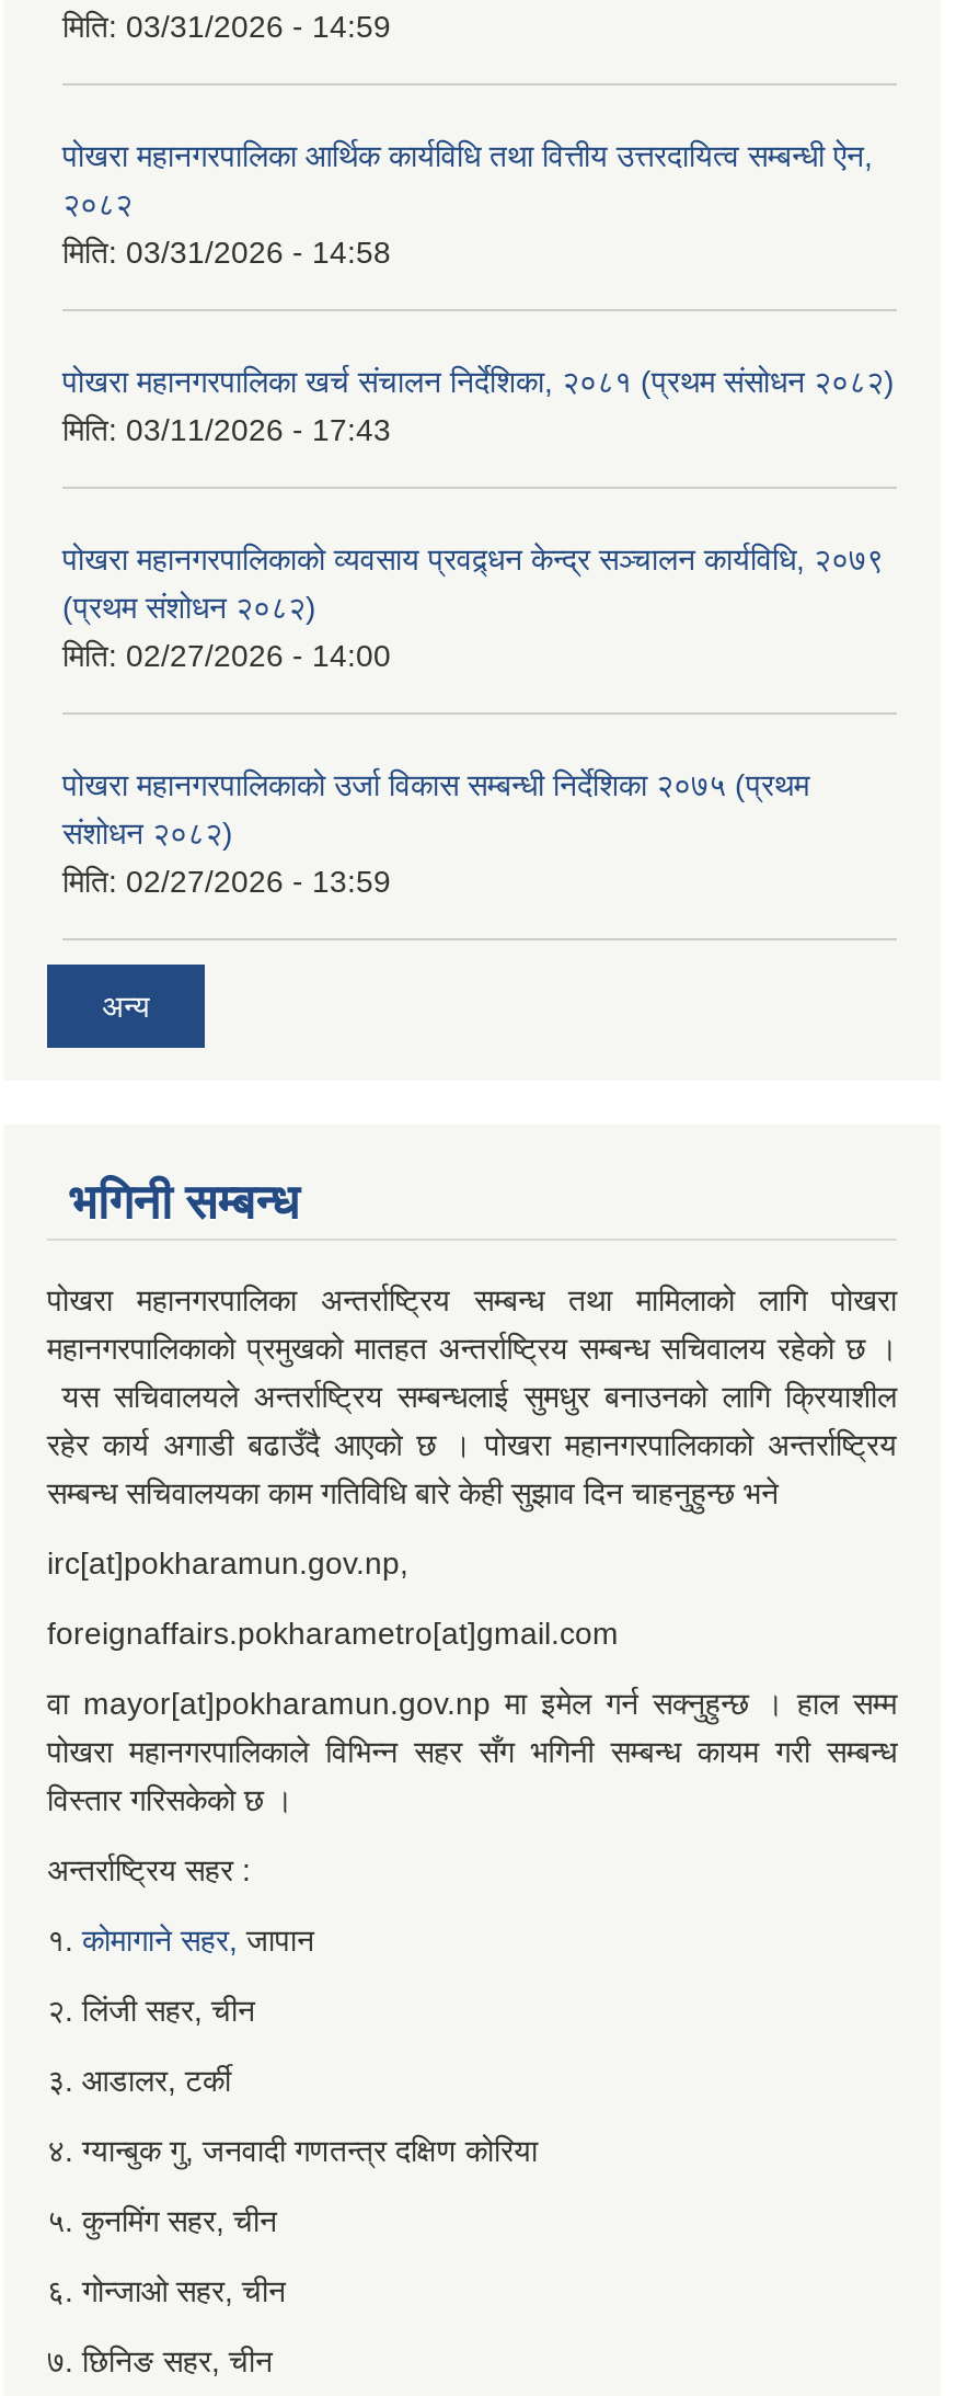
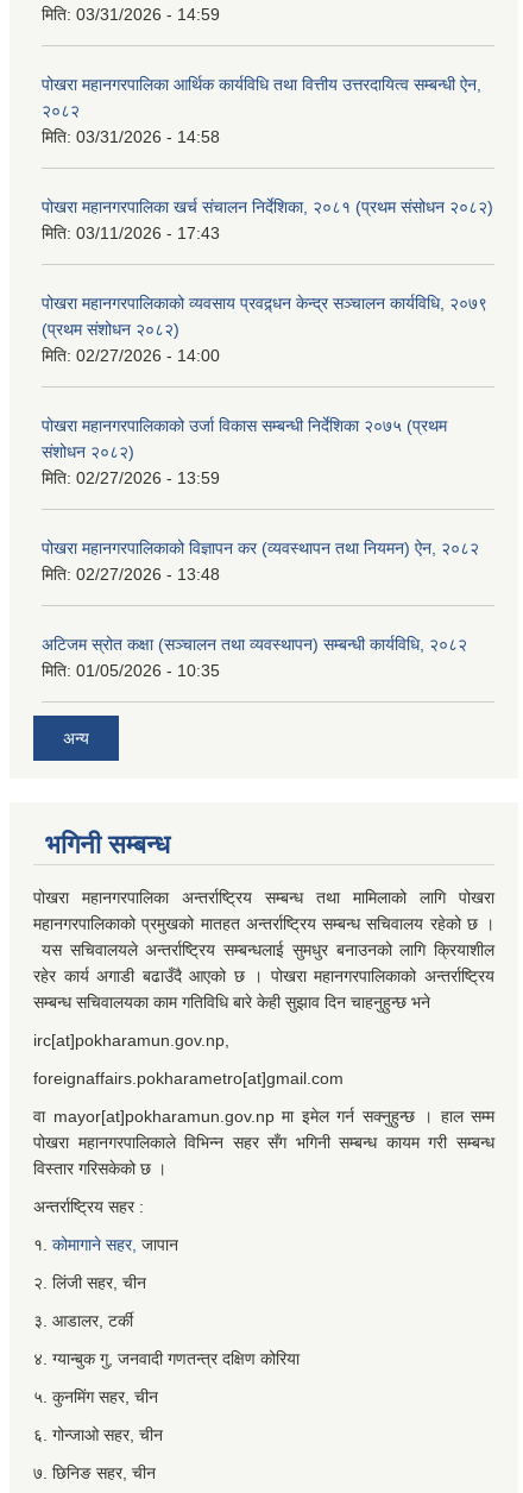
none -> [42,539,479,584] पोखरा महानगरपालिकाको विज्ञापन कर (व्यवस्थापन तथा नियमन) ऐन, २०८२ | मिति: 02/27/2026 - 13:48
none -> [42,635,467,680] अटिजम स्रोत कक्षा (सञ्चालन तथा व्यवस्थापन) सम्बन्धी कार्यविधि, २०८२ | मिति: 01/05/2026 - 10:35

